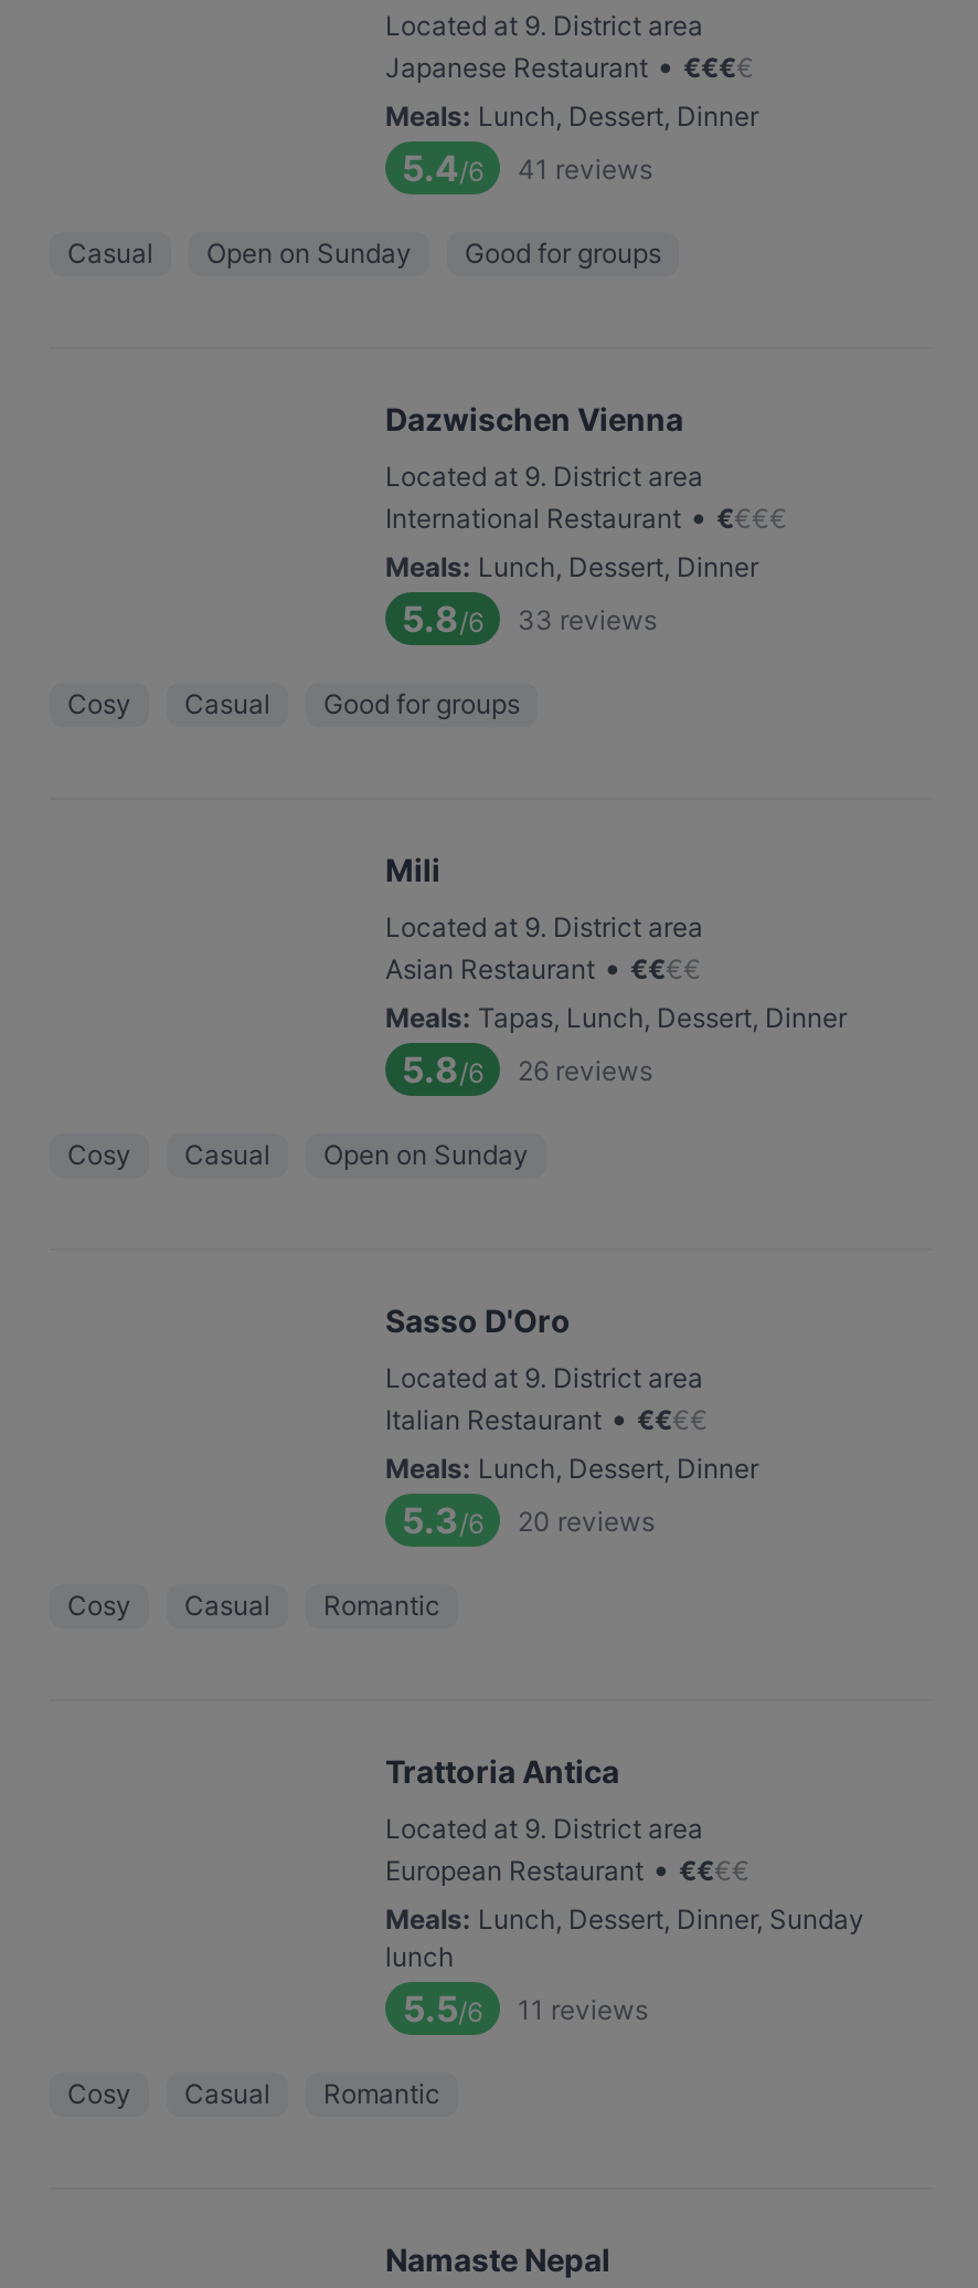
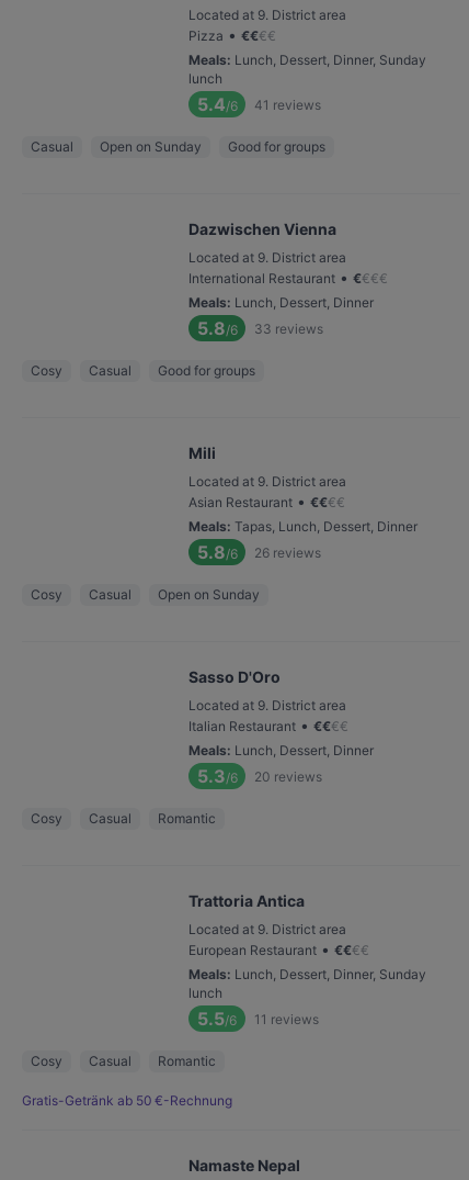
[385,46,758,133] Japanese Restaurant • €€€€ | Meals: Lunch, Dessert, Dinner -> [188,25,426,87] Pizza • €€€€ | Meals: Lunch, Dessert, Dinner, Sunday | lunch
none -> [22,1092,232,1109] Gratis-Getränk ab 50 €-Rechnung

